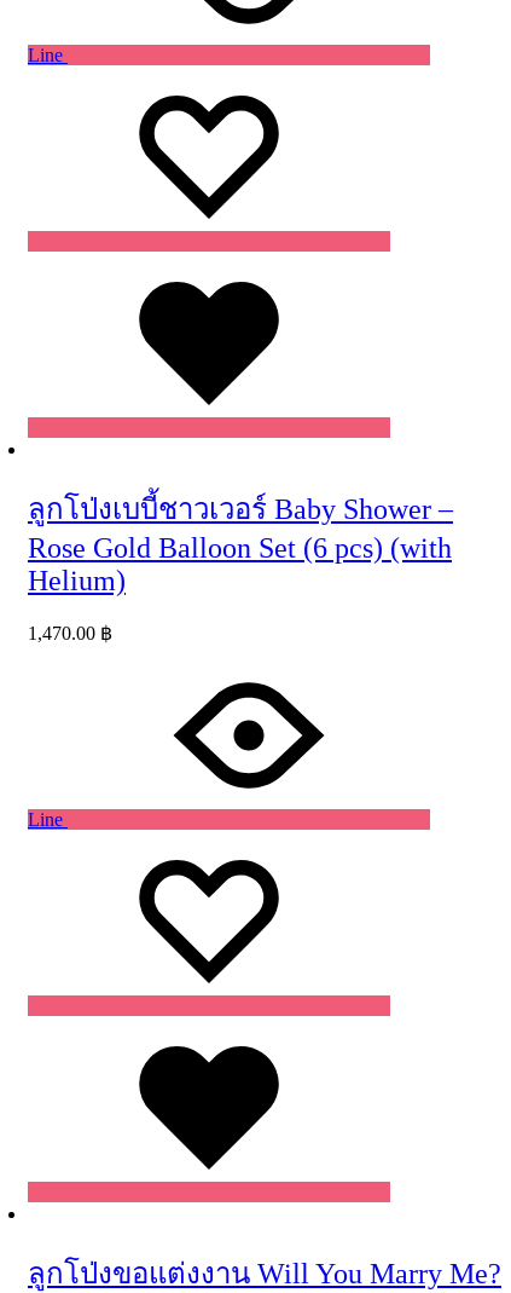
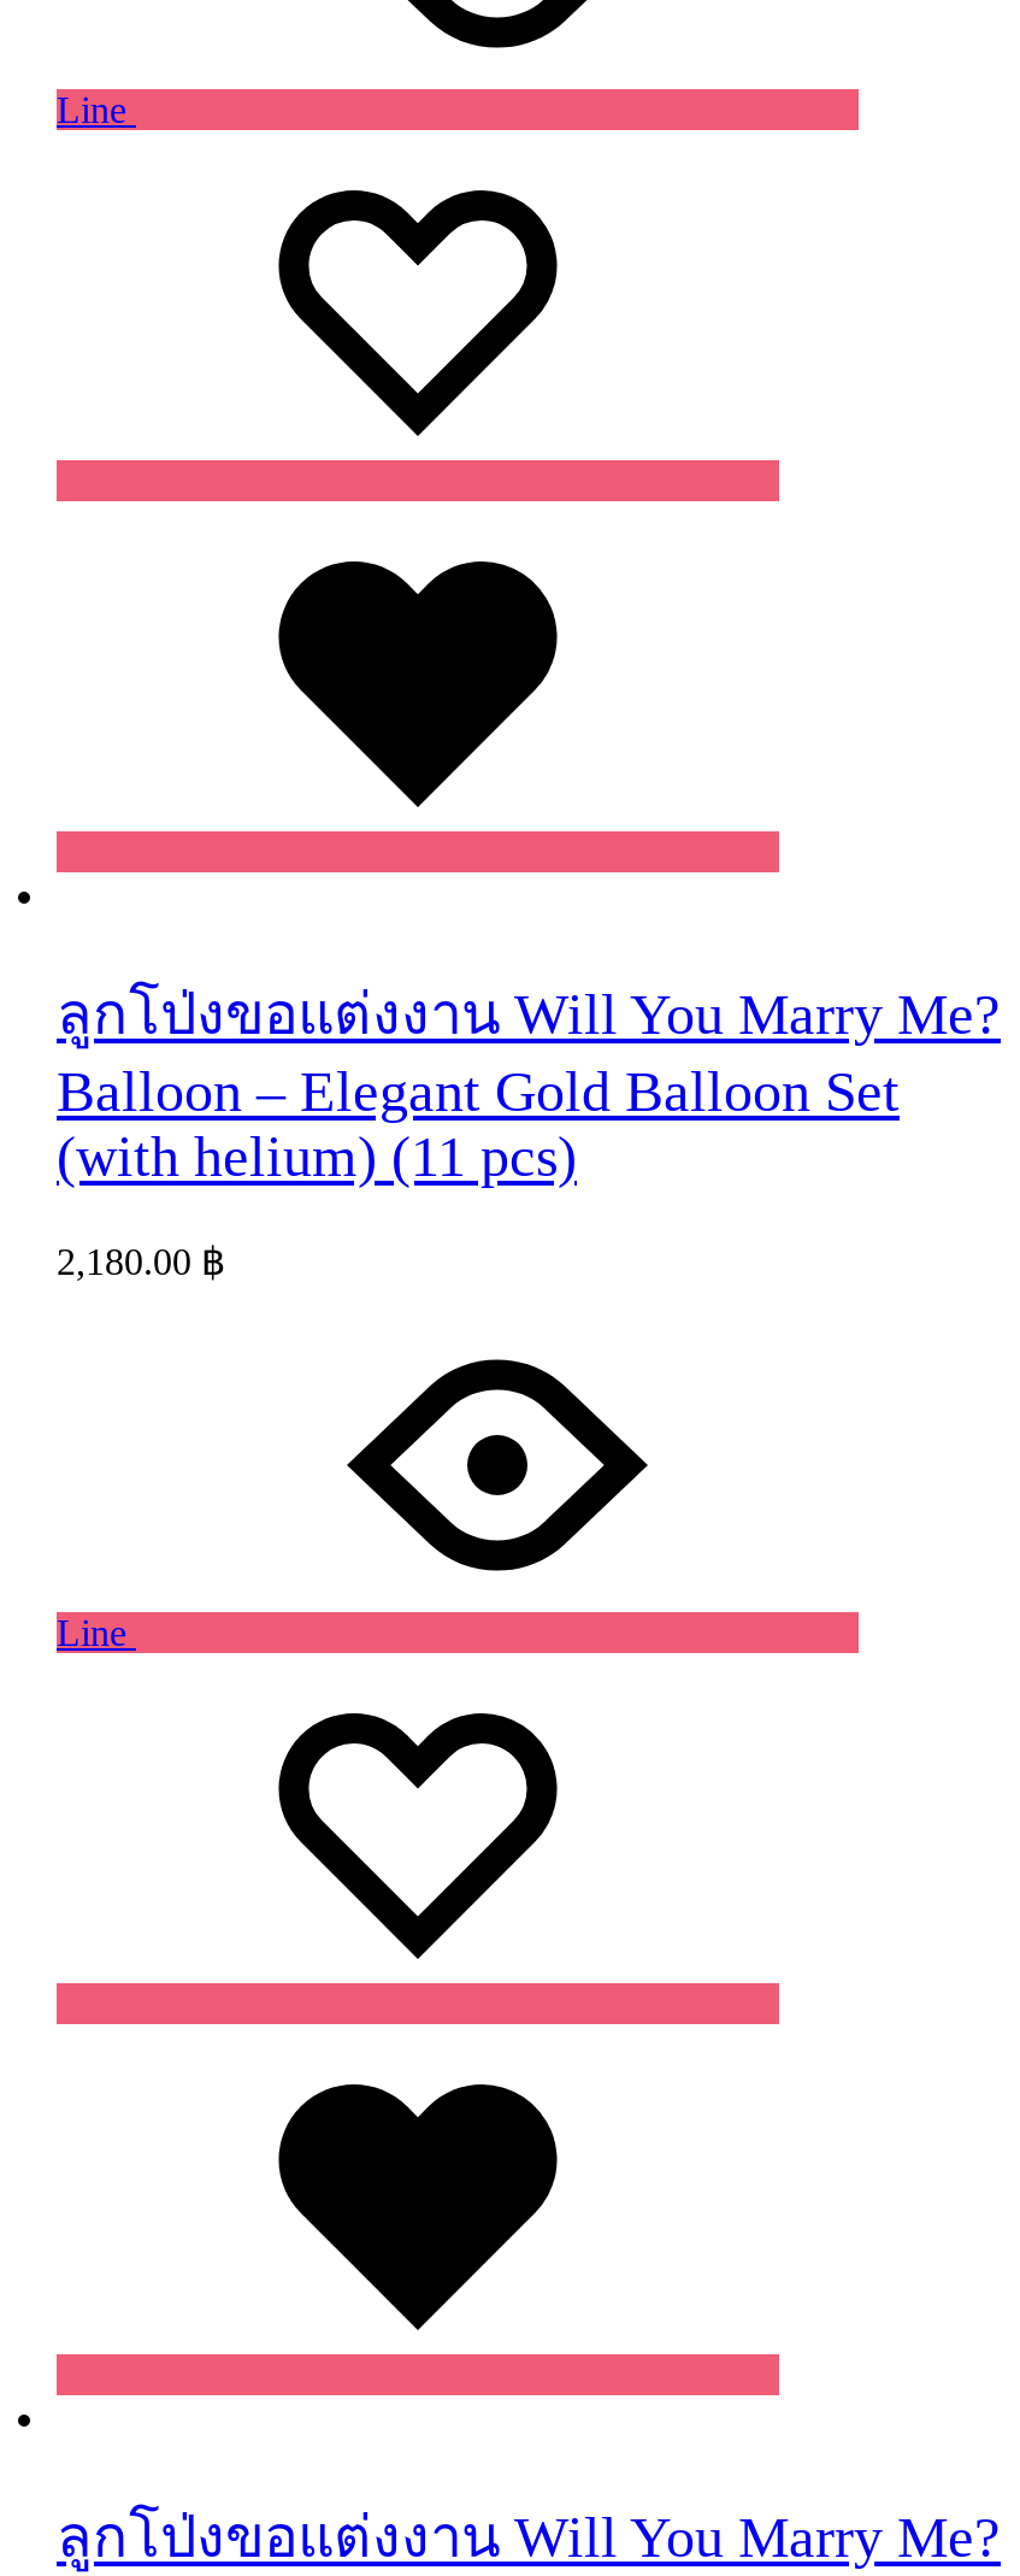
[28,493,453,596] ลูกโป่งเบบี้ชาวเวอร์ Baby Shower – | Rose Gold Balloon Set (6 pcs) (with | Helium) -> [57,983,1001,1188] ลูกโป่งขอแต่งงาน Will You Marry Me? | Balloon – Elegant Gold Balloon Set | (with helium) (11 pcs)
[28,623,112,643] 1,470.00฿ -> [57,1240,225,1281] 2,180.00฿

